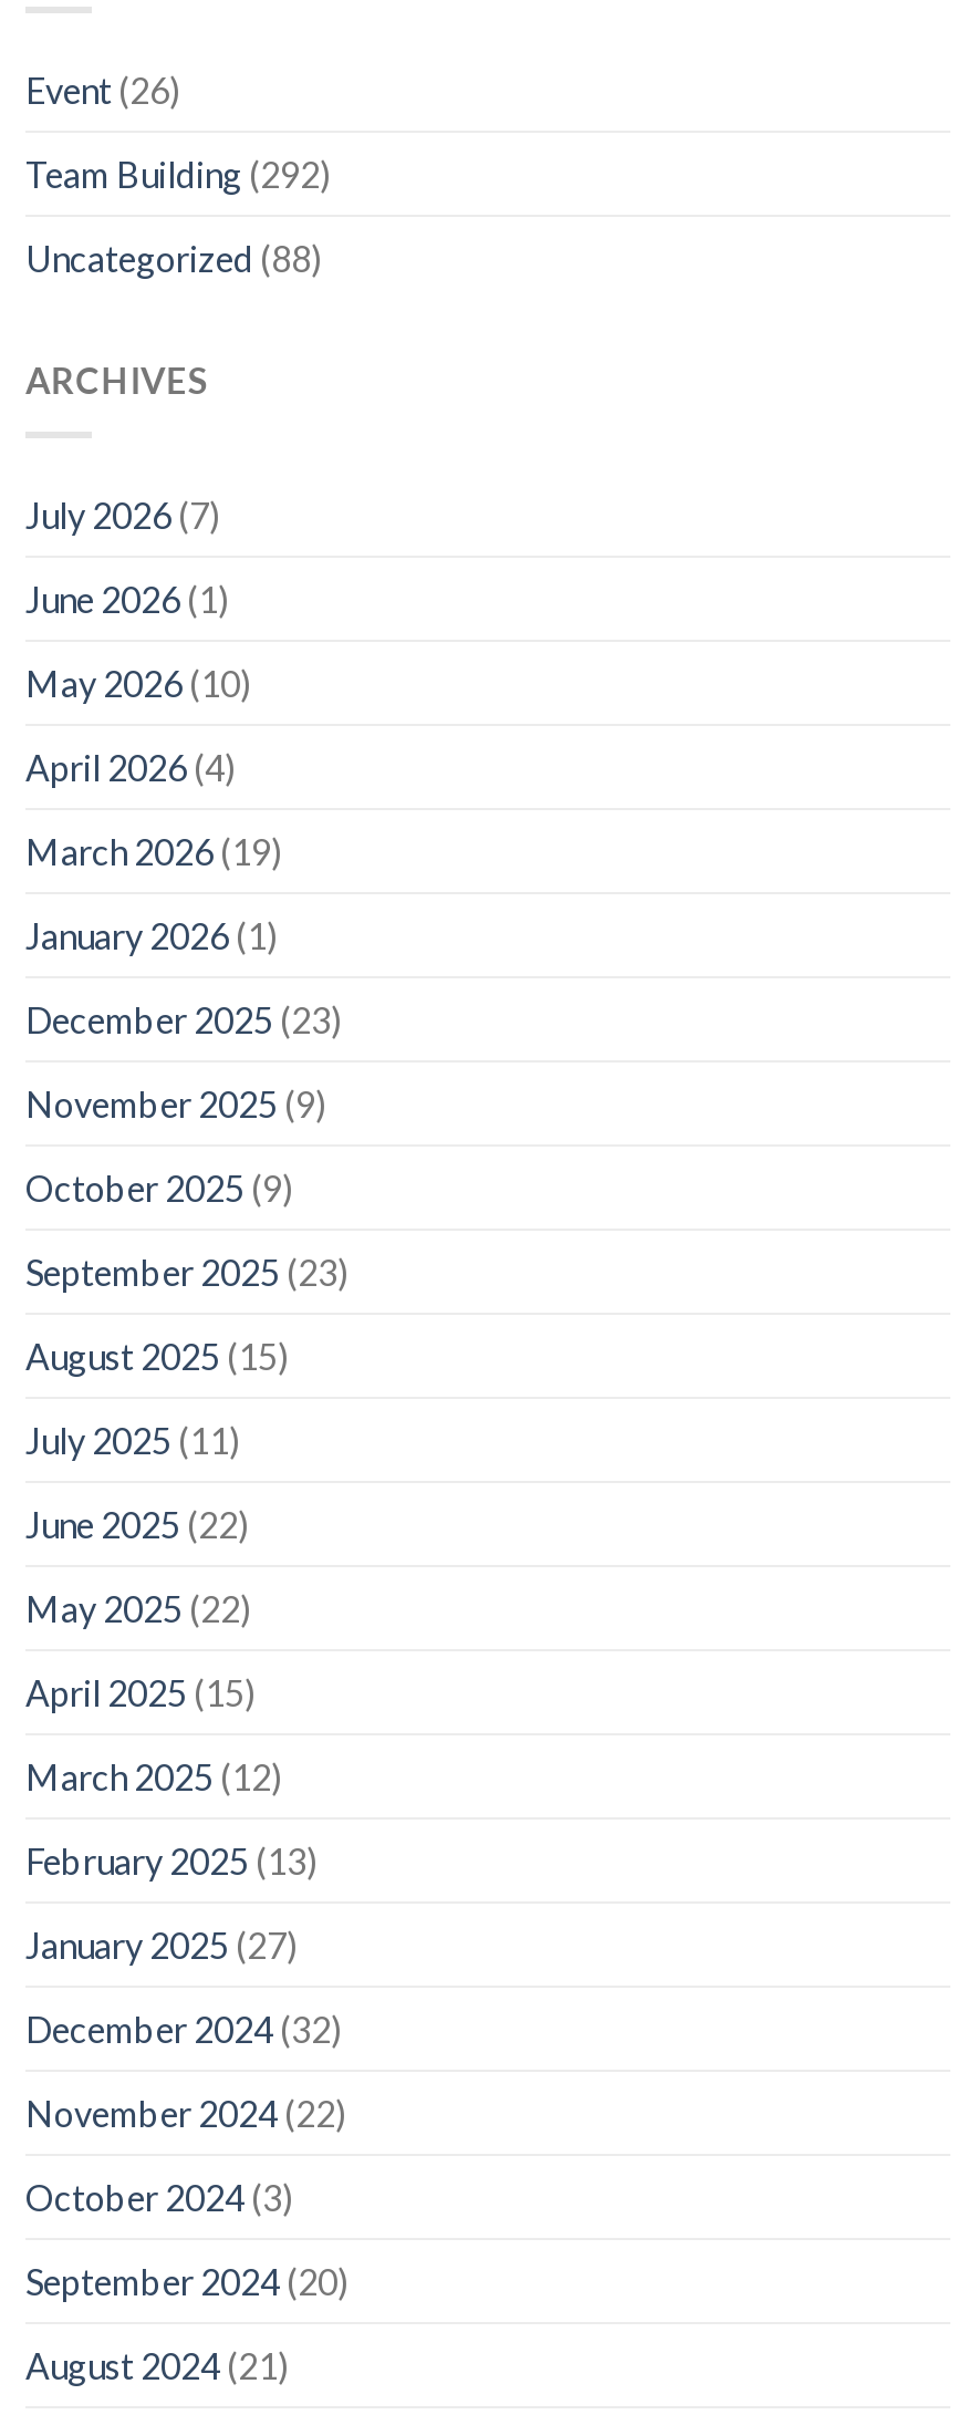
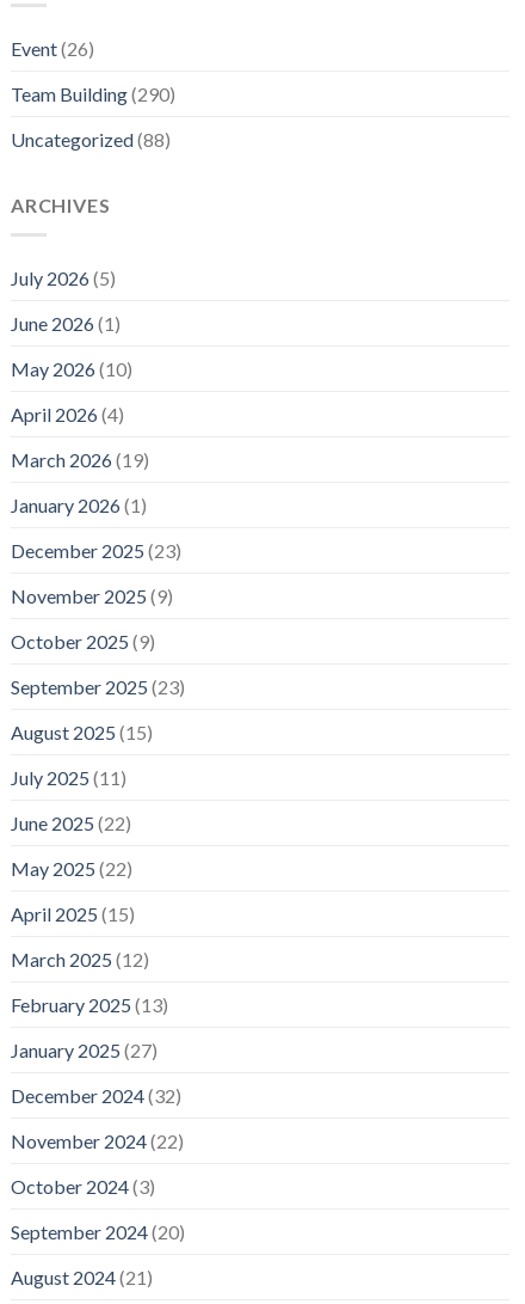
[25,153,331,195] Team Building (292) -> [11,83,175,106] Team Building (290)
[25,493,220,535] July 2026 (7) -> [11,266,116,289] July 2026 (5)

